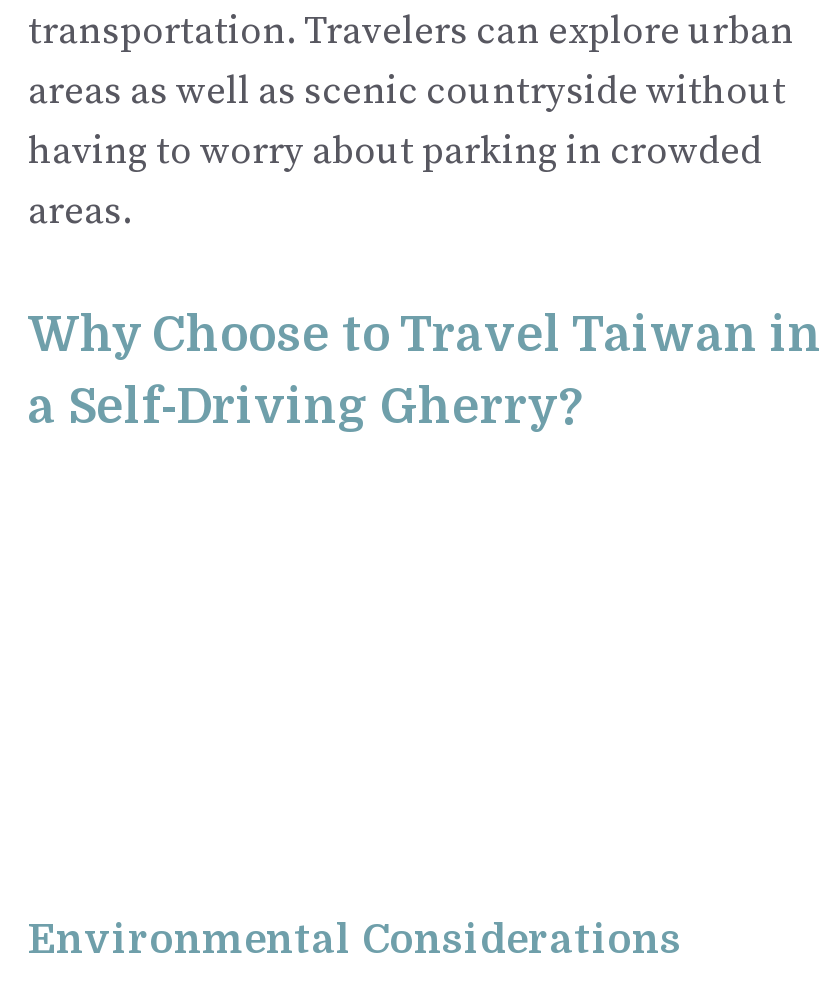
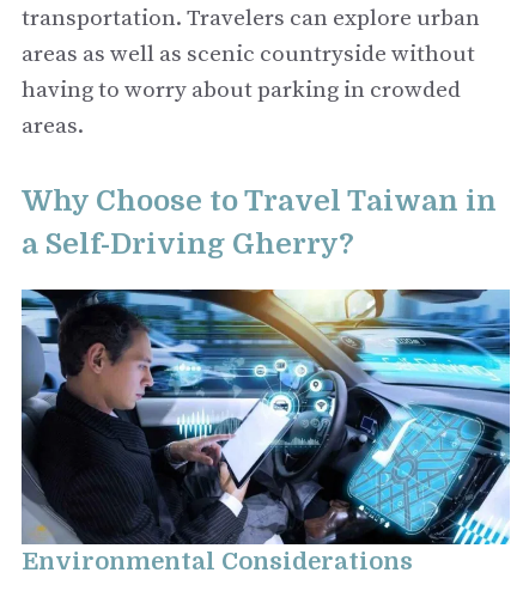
none -> [20,288,511,546] [image]

